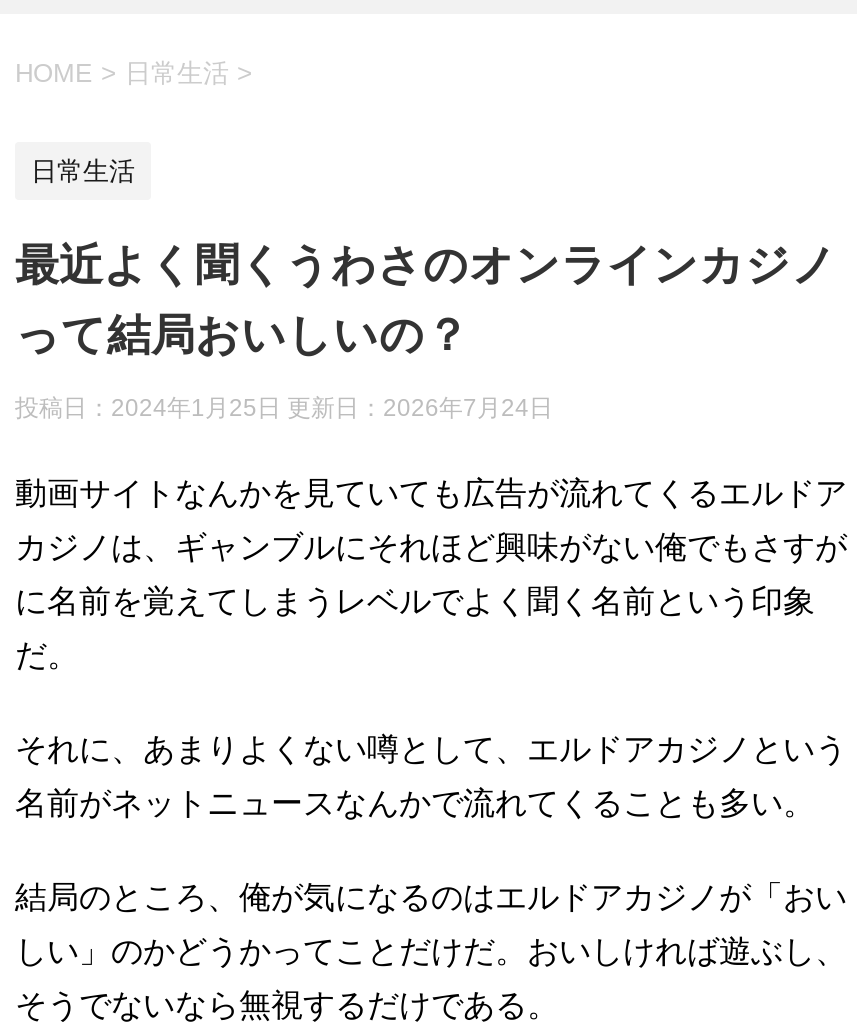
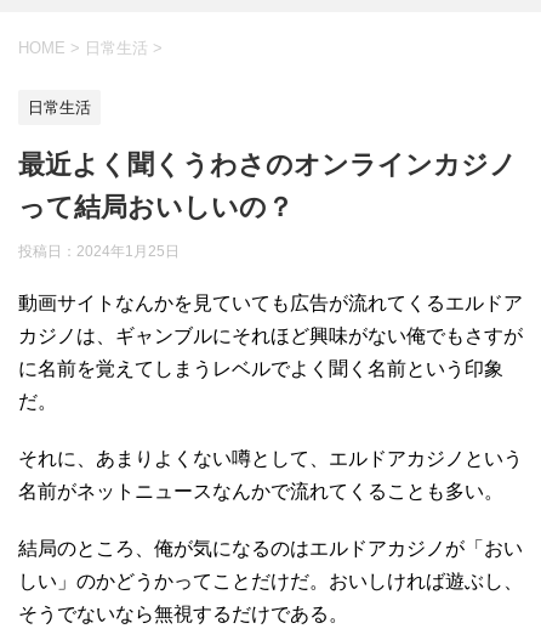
[15,393,553,421] 投稿日：2024年1月25日 更新日：2026年7月24日 -> [18,243,180,260] 投稿日：2024年1月25日

